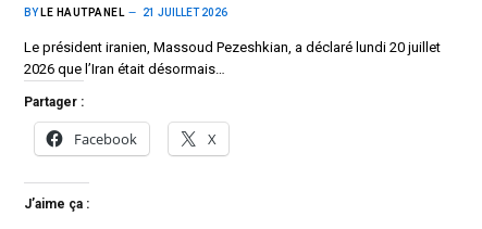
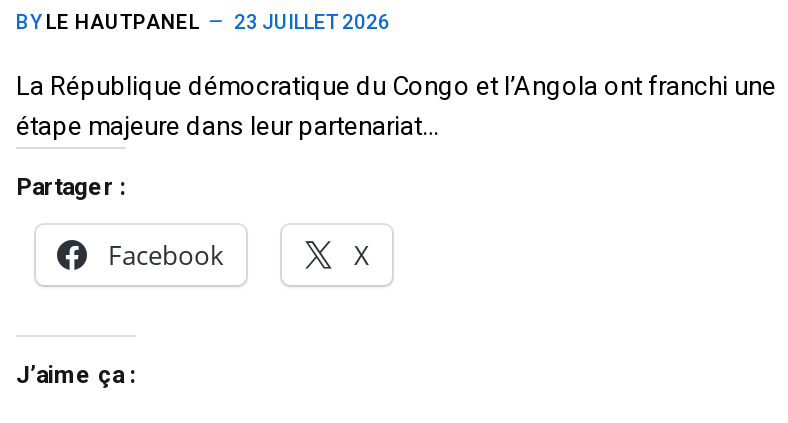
[24,7,227,19] BY LE HAUTPANEL 21 JUILLET 2026 -> [16,11,390,33] BY LE HAUTPANEL 23 JUILLET 2026
[24,39,441,77] Le président iranien, Massoud Pezeshkian, a déclaré lundi 20 juillet | 2026 que l’Iran était désormais… -> [16,71,776,141] La République démocratique du Congo et l’Angola ont franchi une | étape majeure dans leur partenariat…

